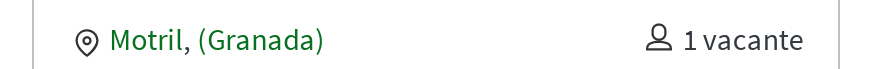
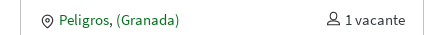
[109,20,325,58] Motril, (Granada) -> [59,10,180,29] Peligros, (Granada)

